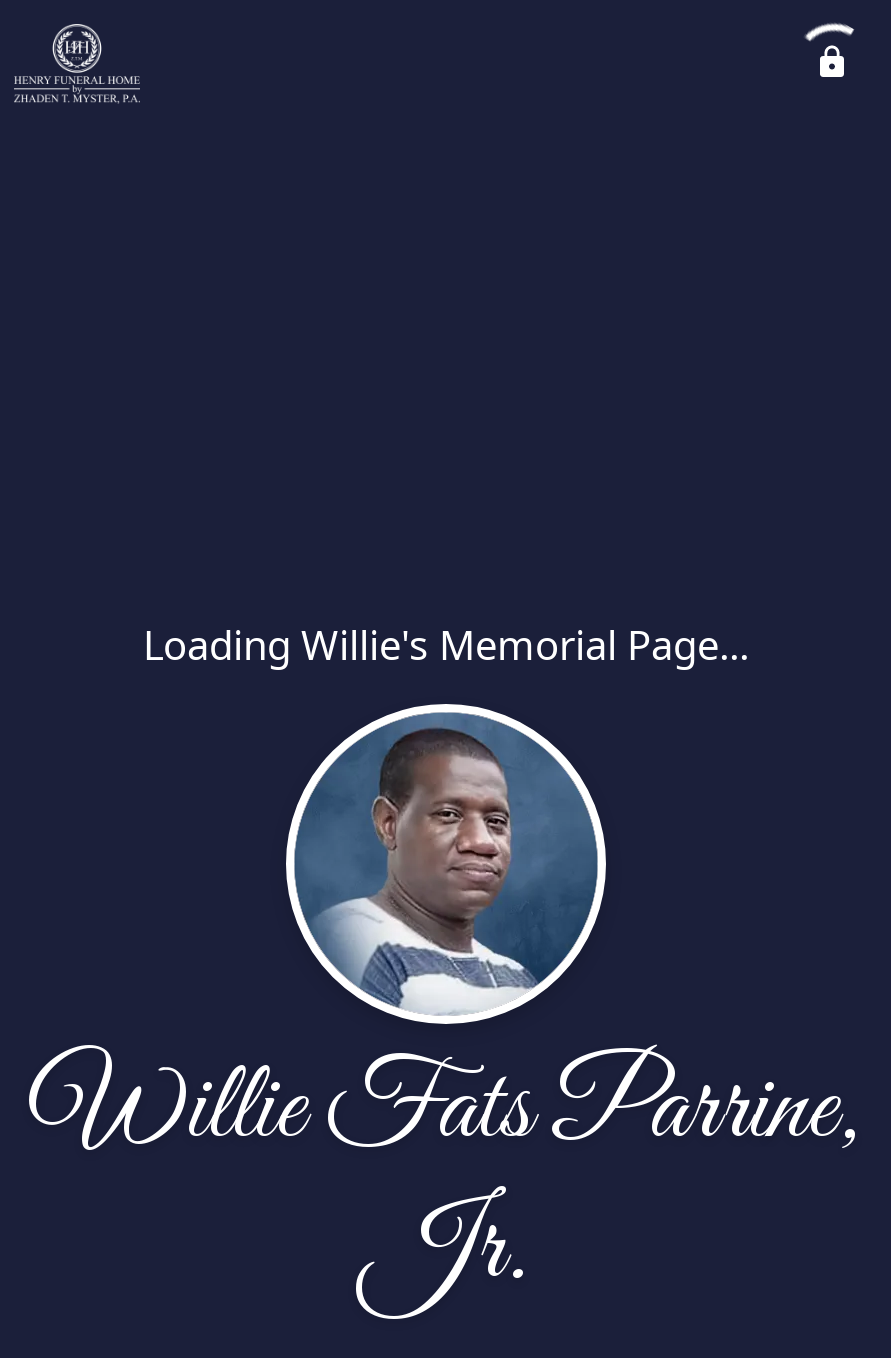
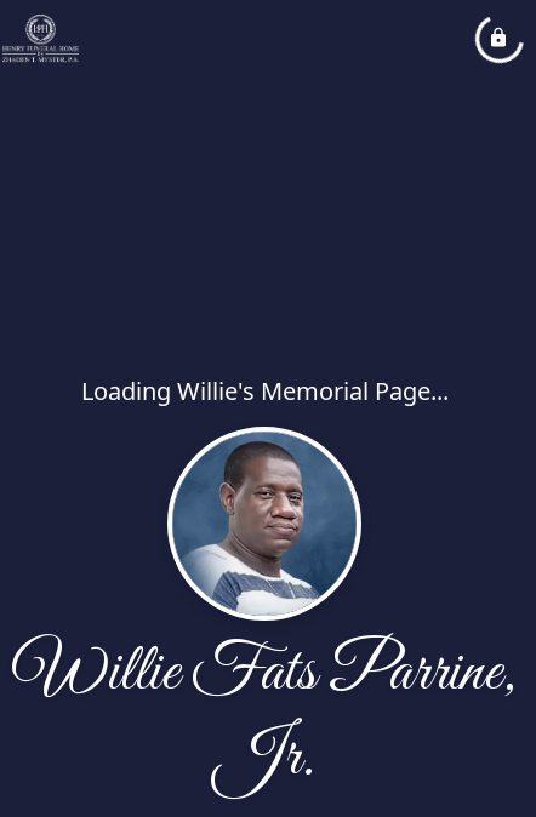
[794,22,872,104] [image] -> [474,15,525,64] [image]

